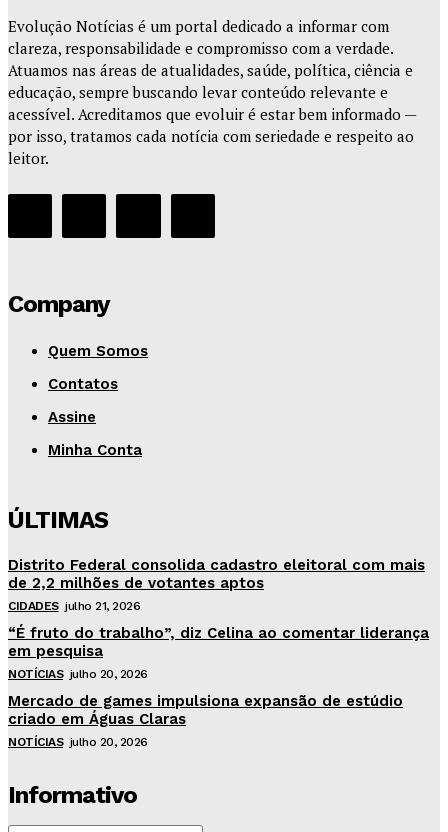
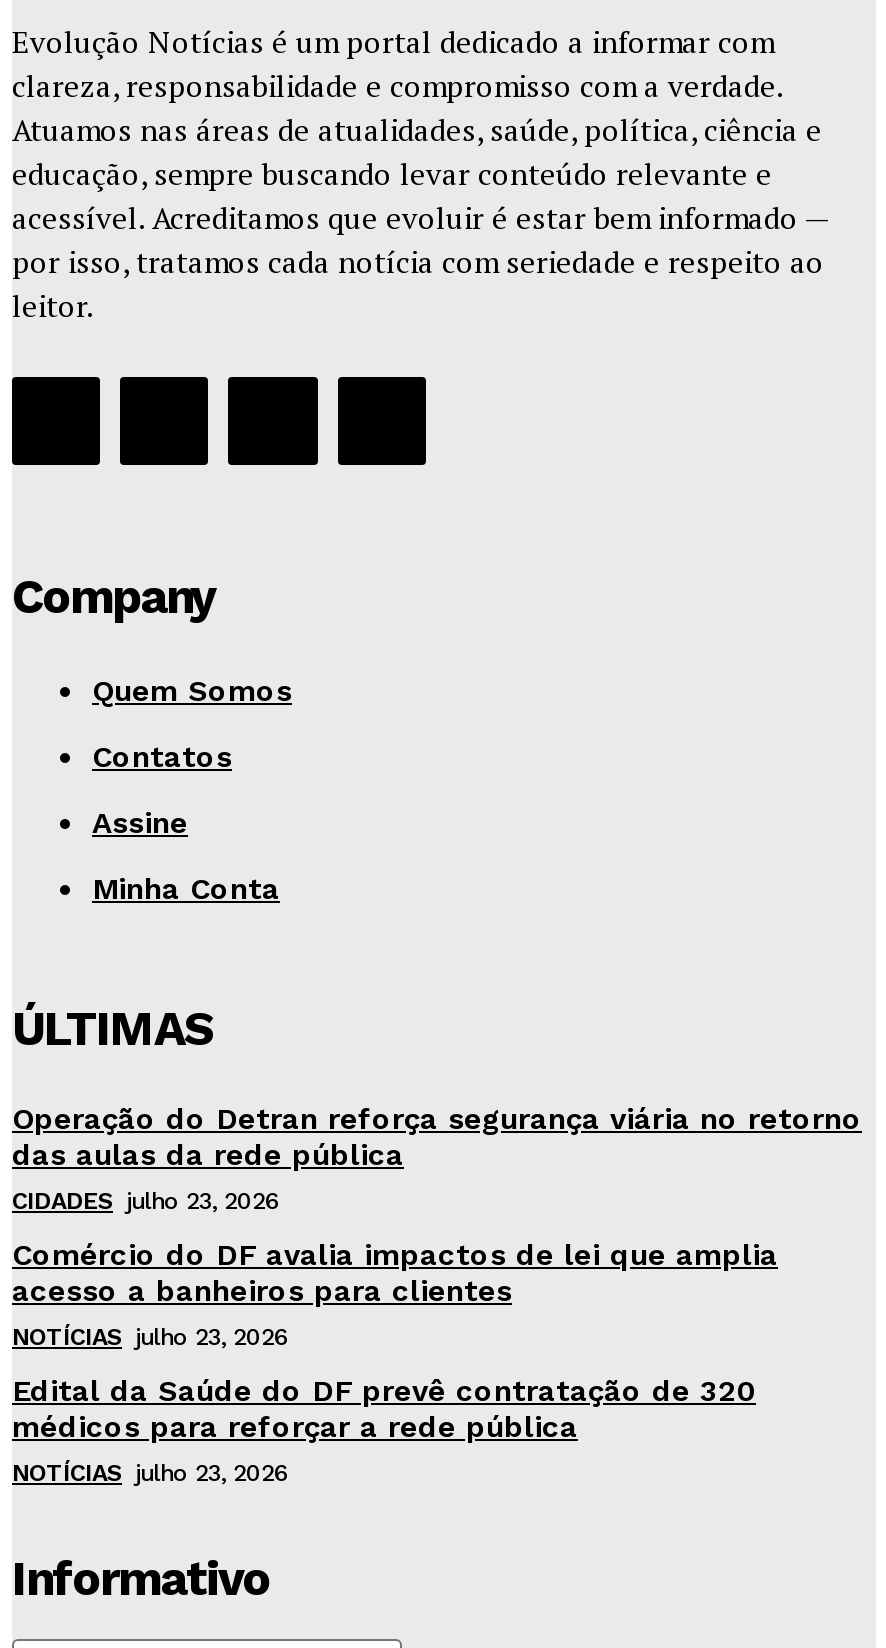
[8,556,425,613] Distrito Federal consolida cadastro eleitoral com mais | de 2,2 milhões de votantes aptos | CIDADES julho 21, 2026 -> [12,1102,862,1216] Operação do Detran reforça segurança viária no retorno | das aulas da rede pública | CIDADES julho 23, 2026
[8,624,429,681] “É fruto do trabalho”, diz Celina ao comentar liderança | em pesquisa | NOTÍCIAS julho 20, 2026 -> [12,1238,778,1352] Comércio do DF avalia impactos de lei que amplia | acesso a banheiros para clientes | NOTÍCIAS julho 23, 2026
[8,692,403,749] Mercado de games impulsiona expansão de estúdio | criado em Águas Claras | NOTÍCIAS julho 20, 2026 -> [12,1374,756,1488] Edital da Saúde do DF prevê contratação de 320 | médicos para reforçar a rede pública | NOTÍCIAS julho 23, 2026

